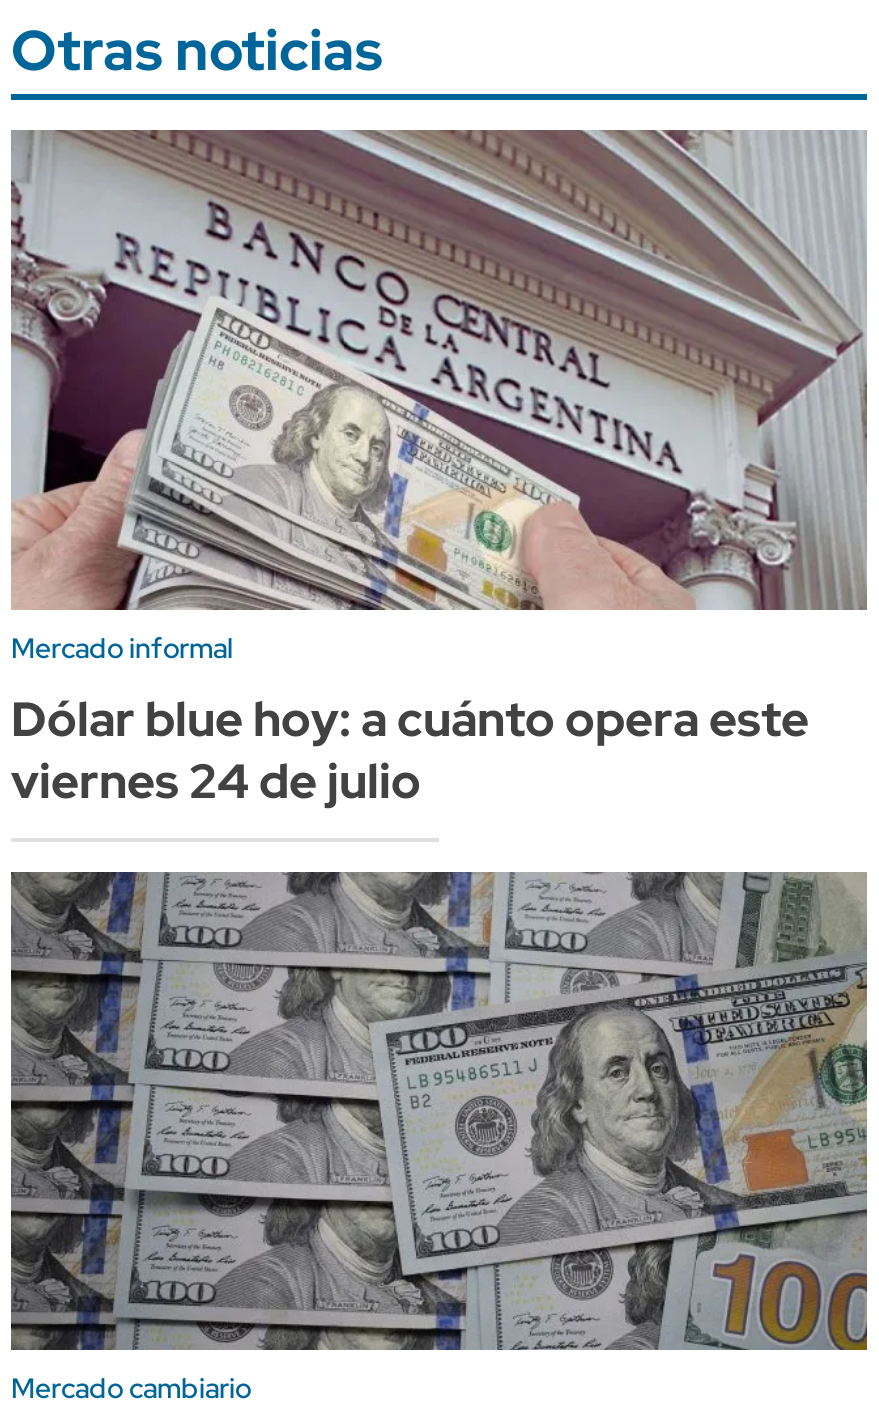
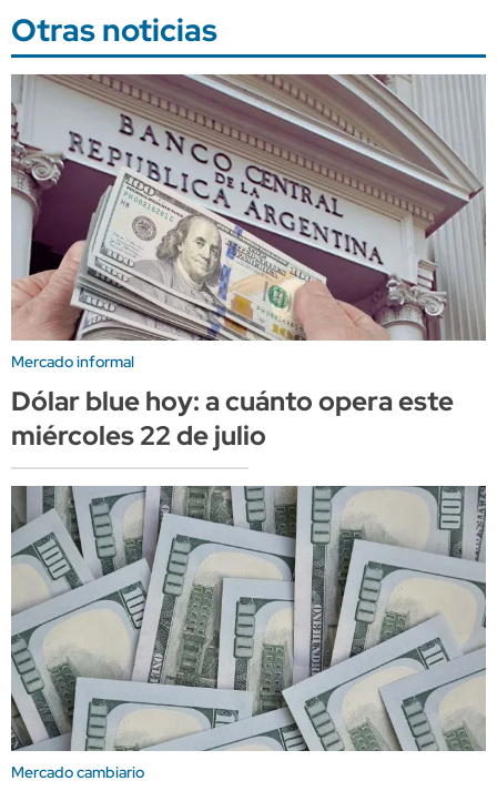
[11,749,421,811] viernes 24 de julio -> [11,418,266,452] miércoles 22 de julio
[11,872,867,1352] [image] -> [11,486,486,752] [image]

